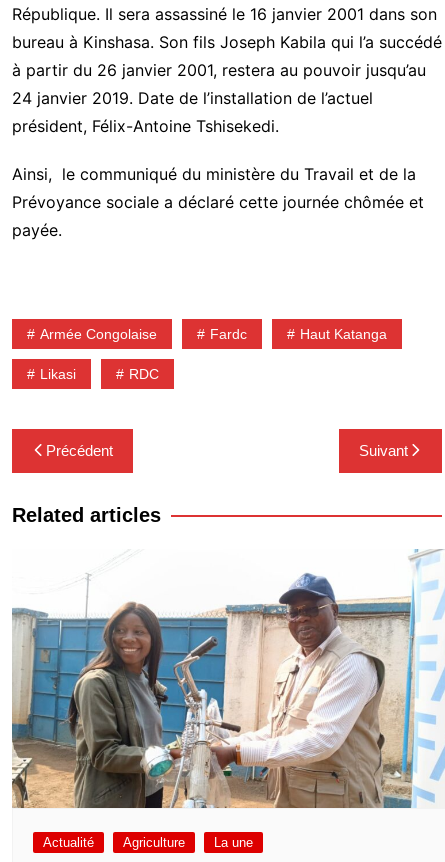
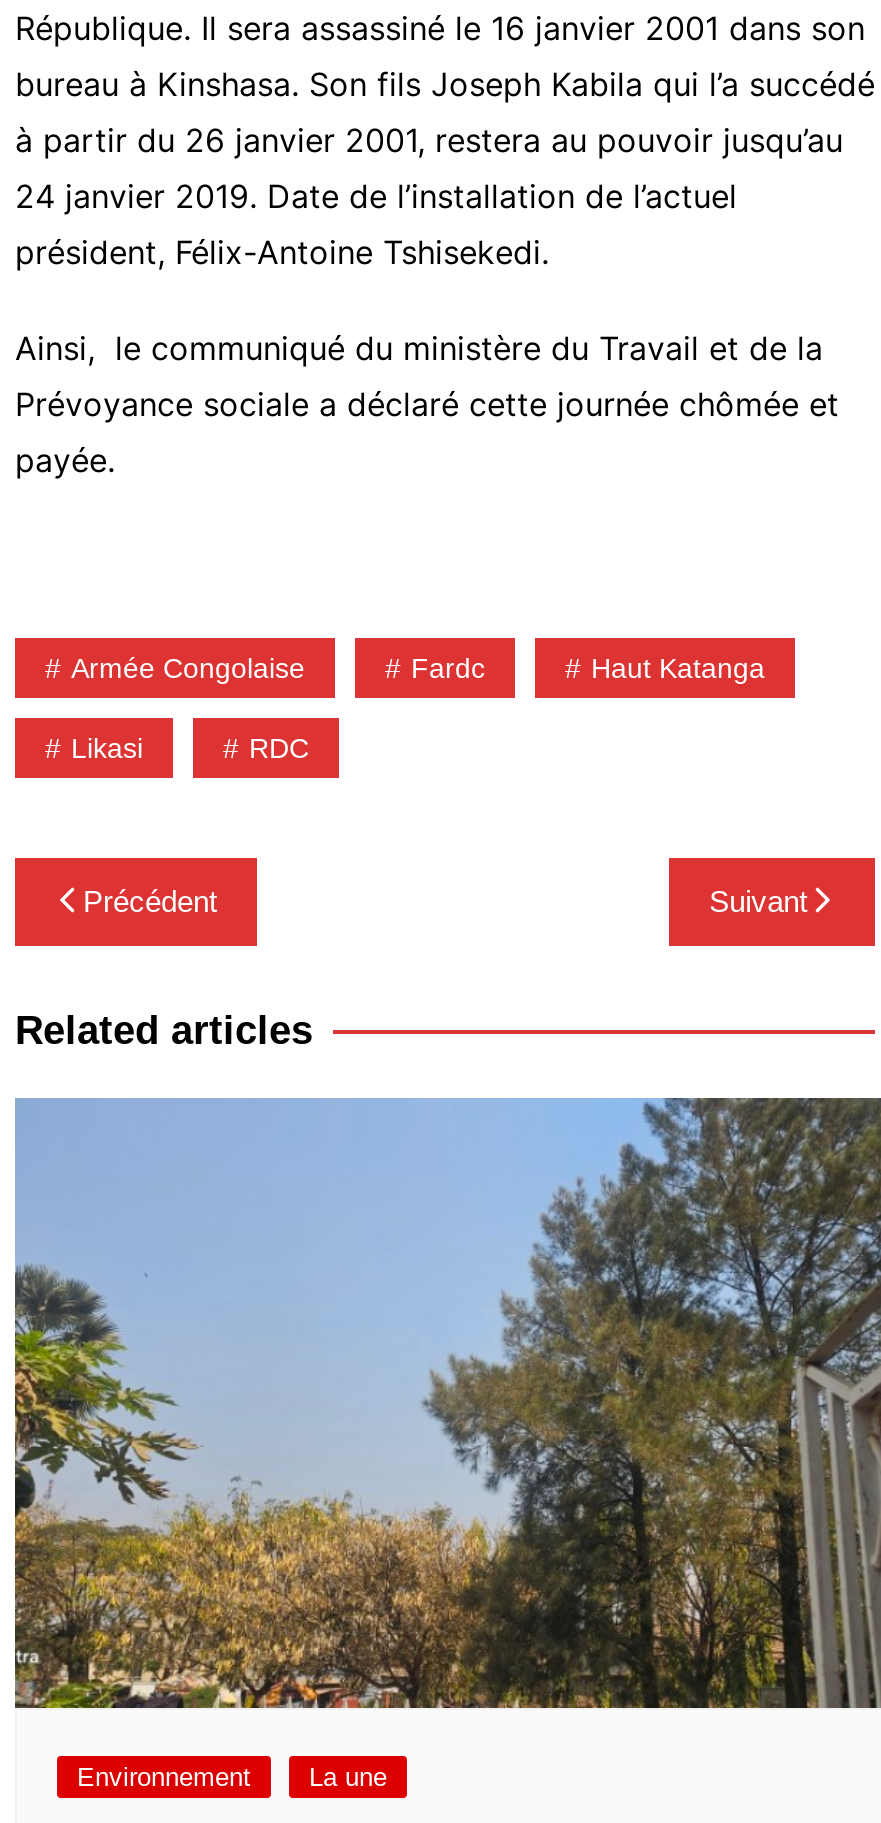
[12,549,442,850] [image] | Actualité | Agriculture -> [13,1096,875,1793] [image] | Environnement

